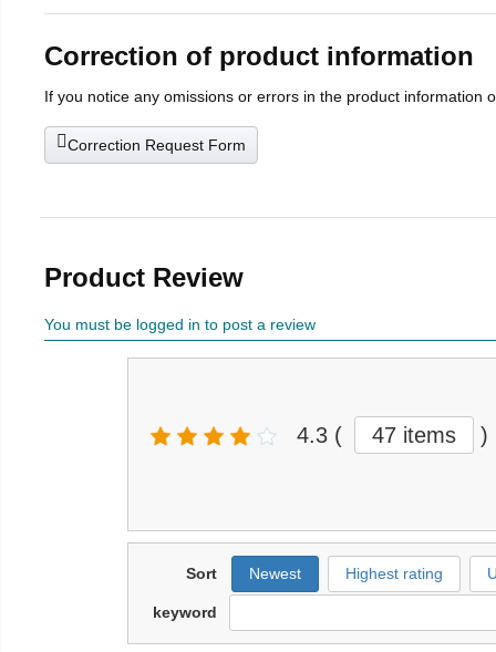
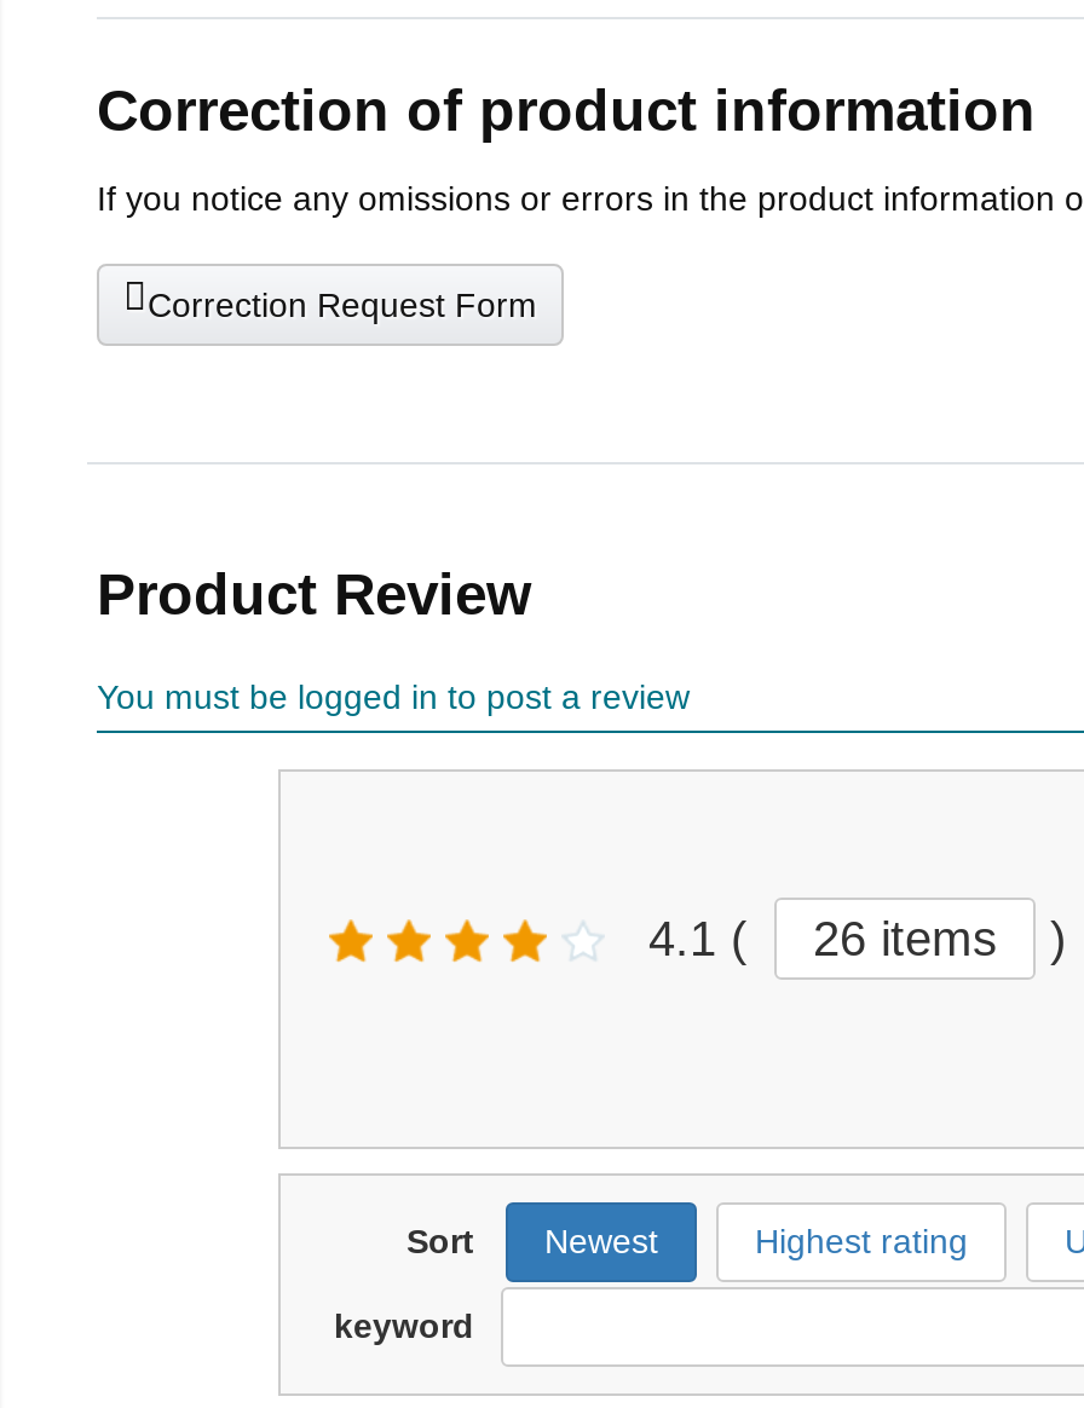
[290,422,349,447] 4.3 ( -> [634,911,762,964] 4.1 (
[372,422,456,447] 47 items -> [813,911,997,964] 26 items

